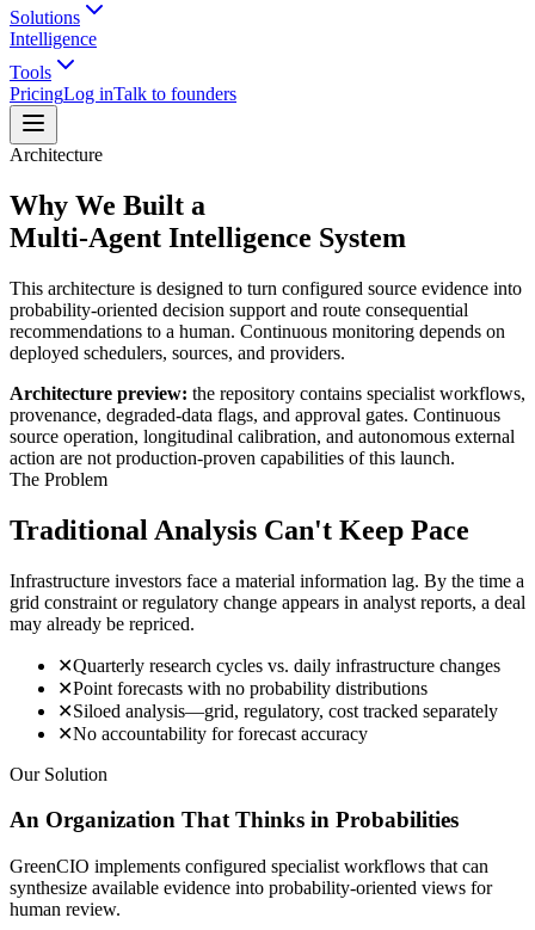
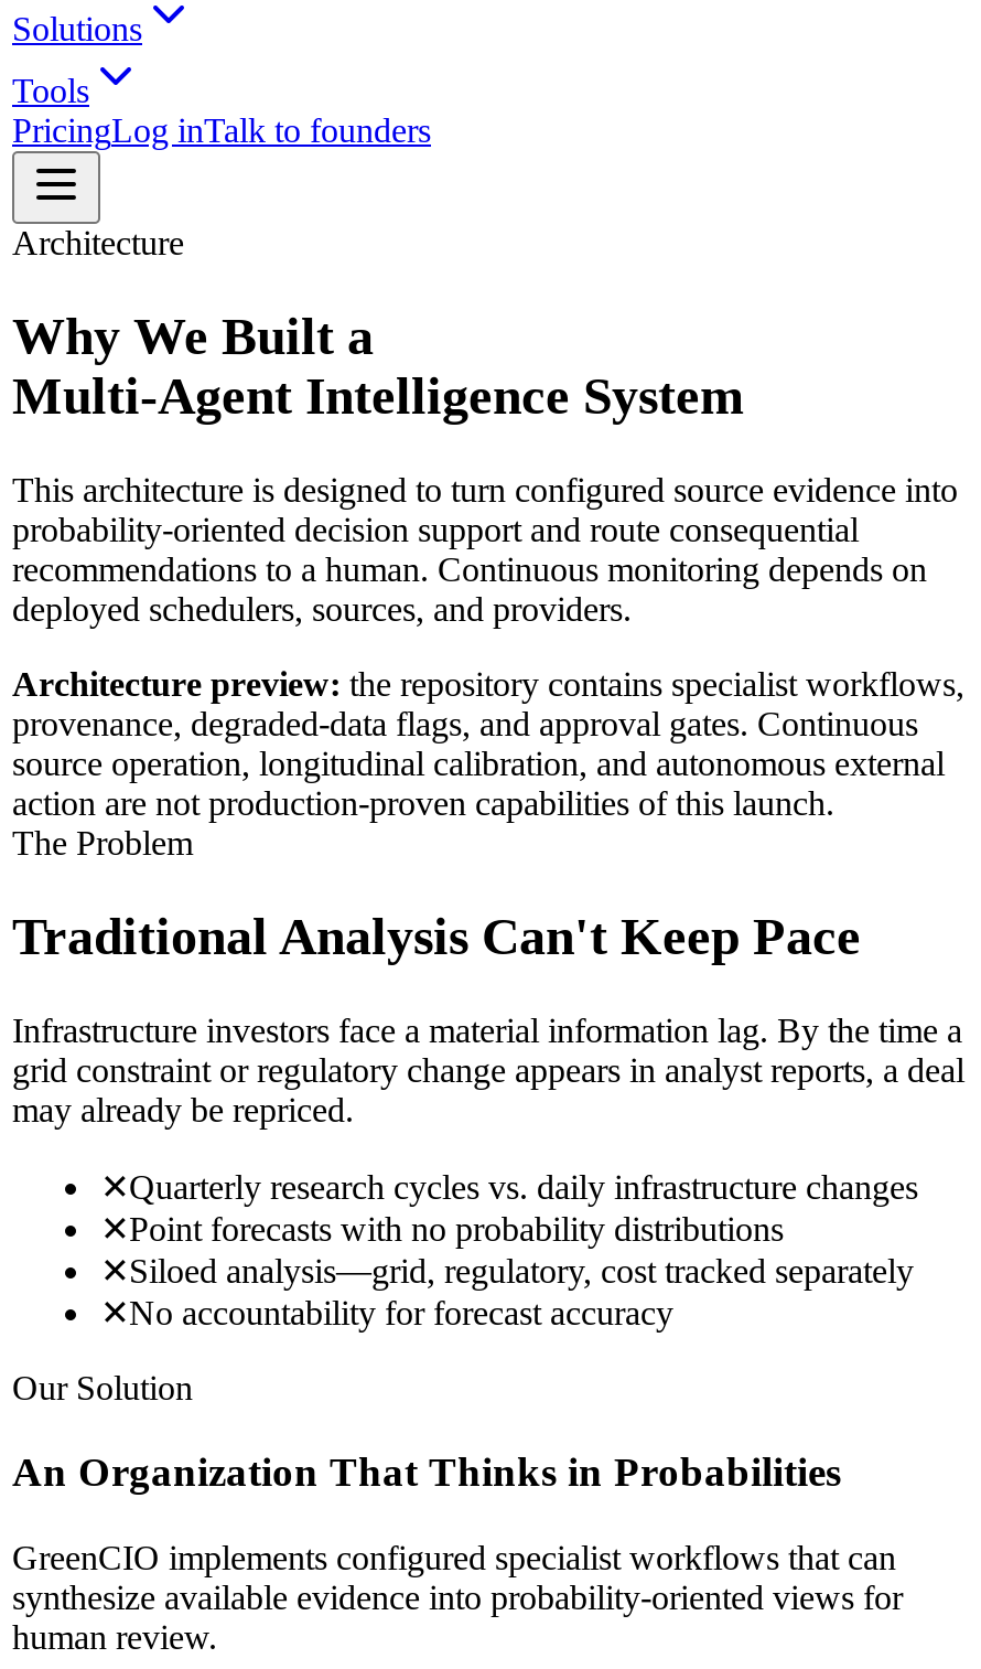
[10,29,97,49] Intelligence -> none

